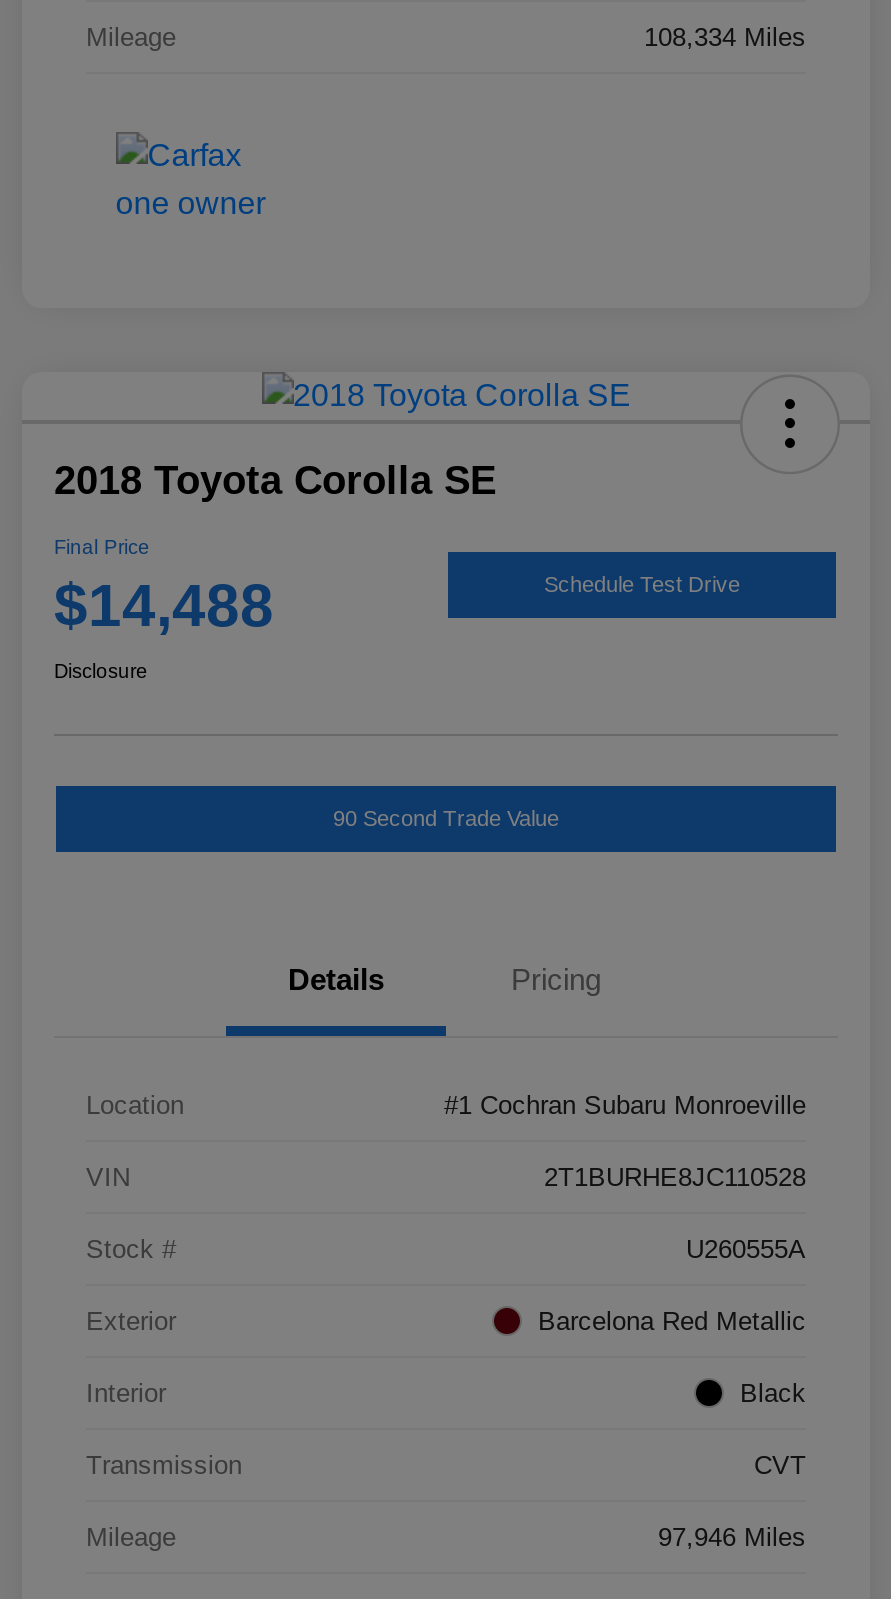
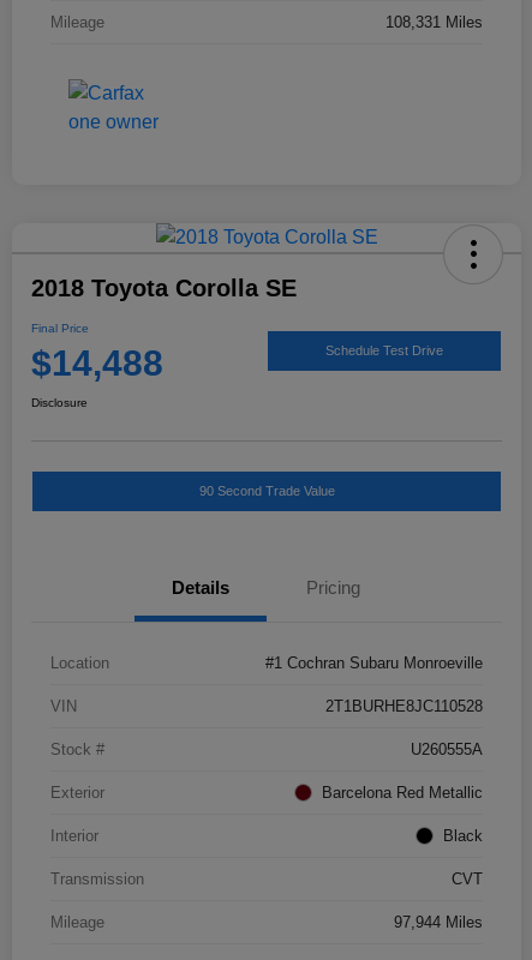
[644,22,806,52] 108,334 Miles -> [385,13,483,31] 108,331 Miles
[658,1522,806,1552] 97,946 Miles -> [394,913,483,931] 97,944 Miles

